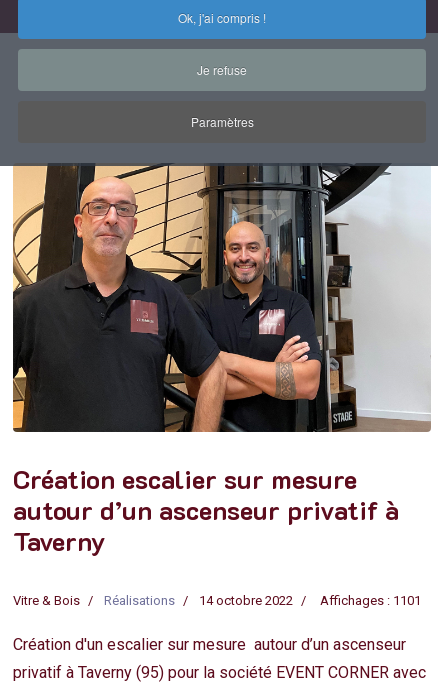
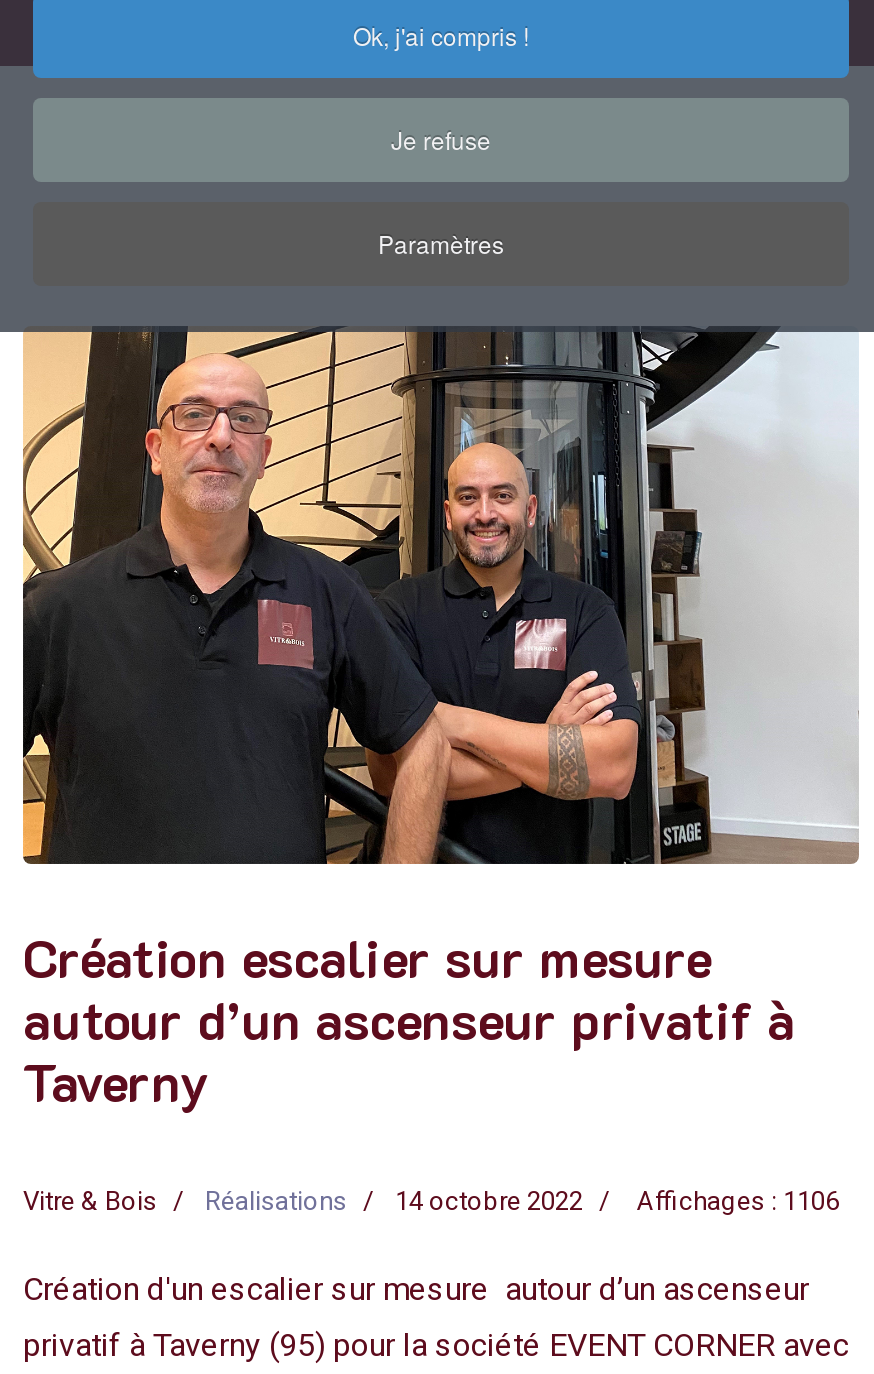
[13,593,421,608] Vitre & Bois Réalisations 14 octobre 2022 Affichages : 1101 -> [23,1185,839,1215] Vitre & Bois Réalisations 14 octobre 2022 Affichages : 1106

